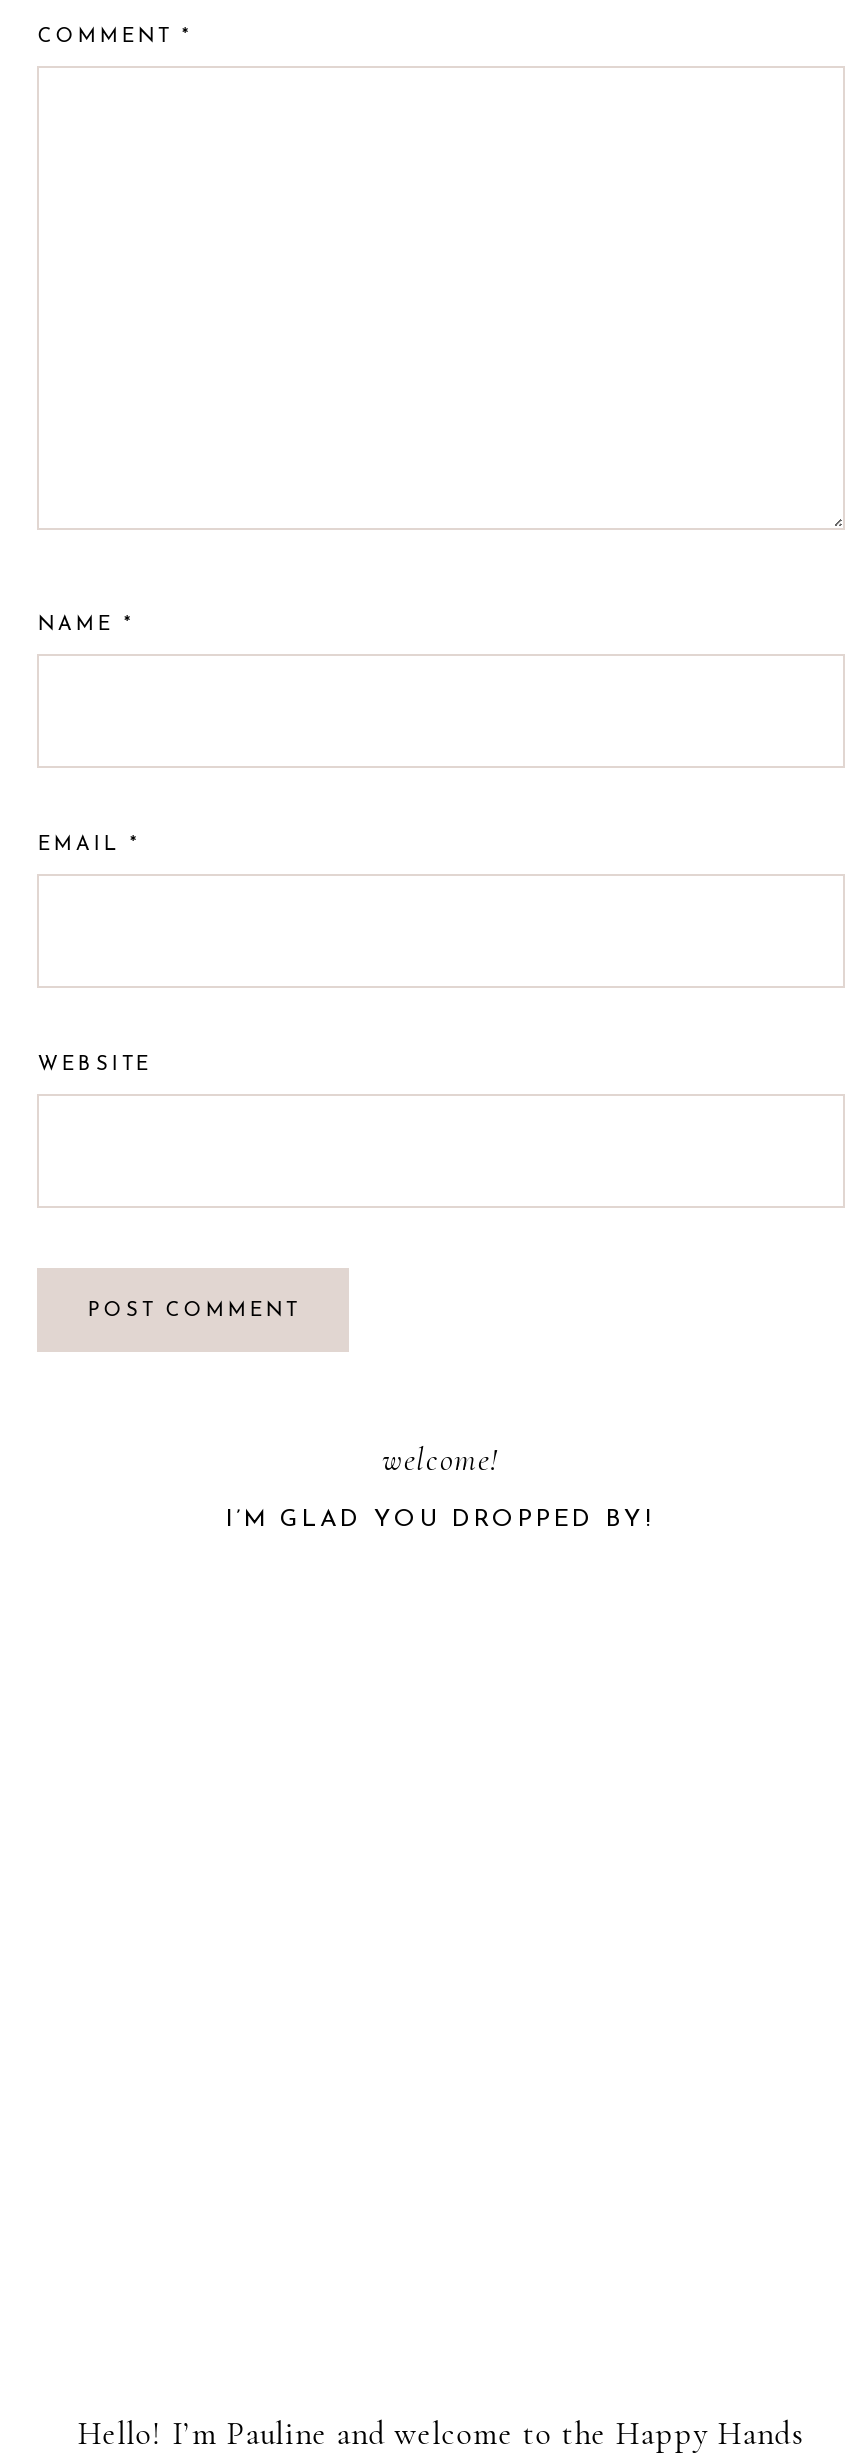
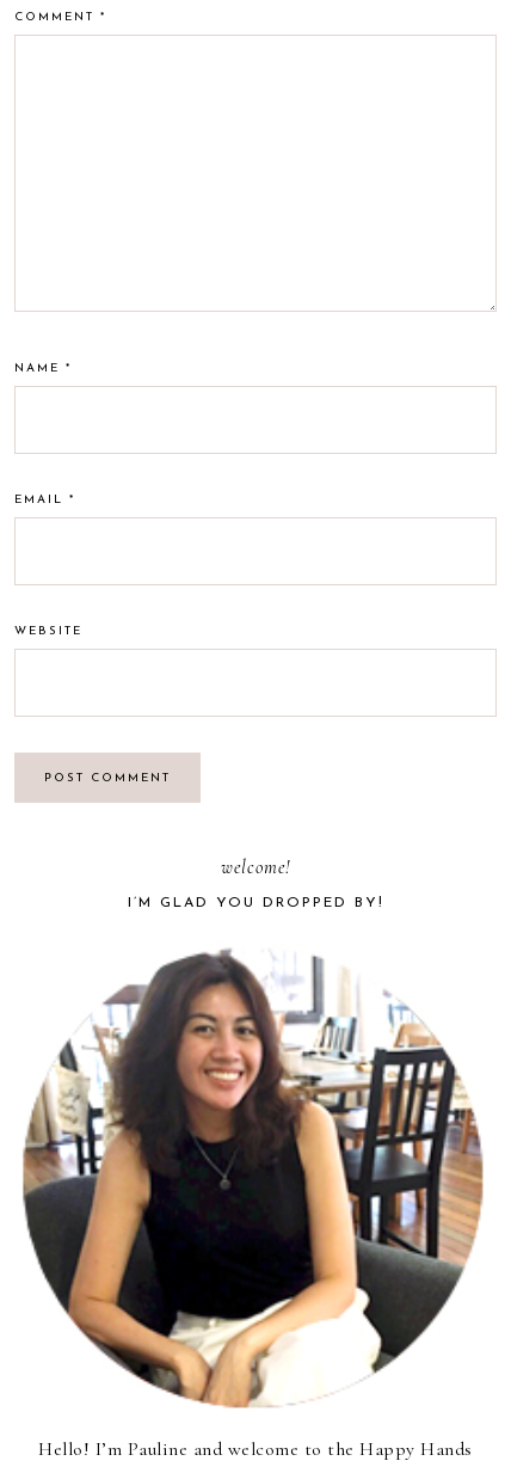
none -> [21,949,484,1408] [image]

